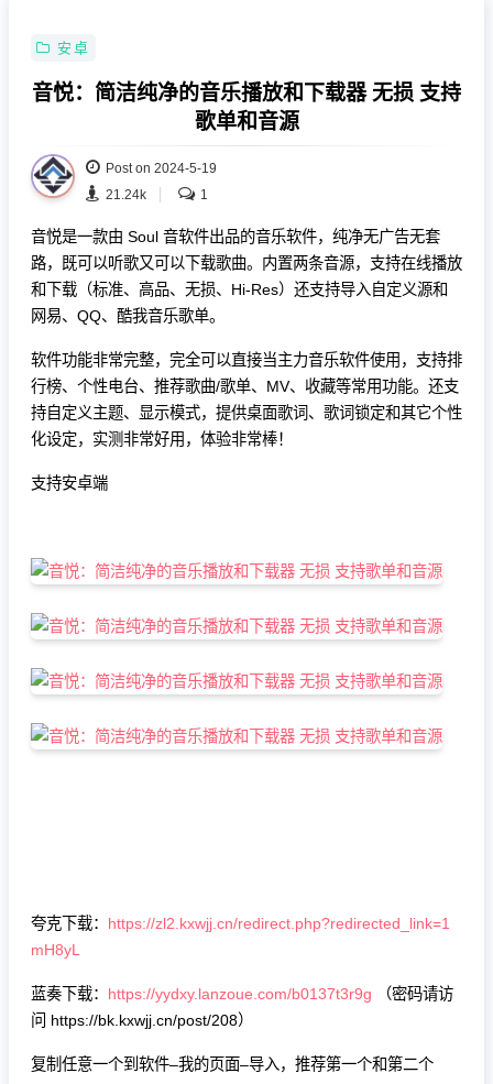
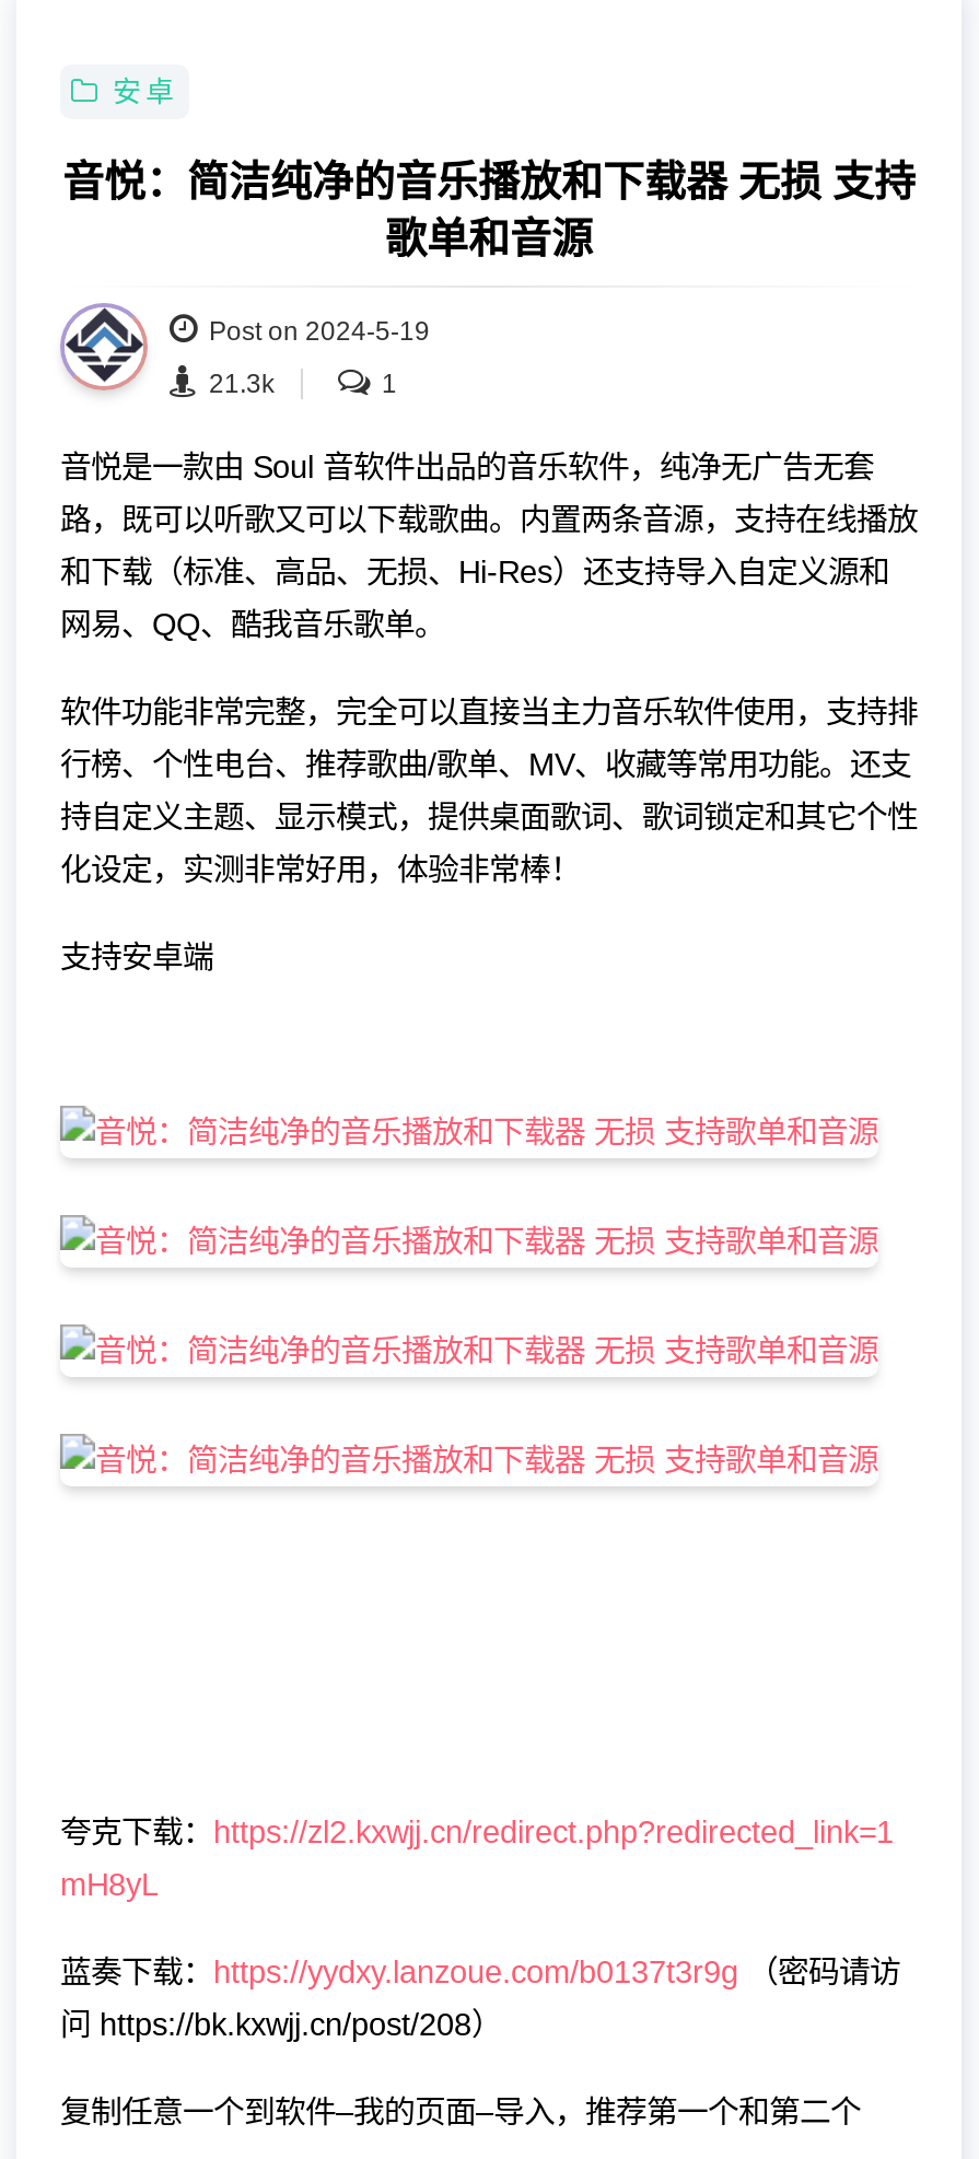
[106,187,146,202] 21.24k -> [209,369,275,399] 21.3k

